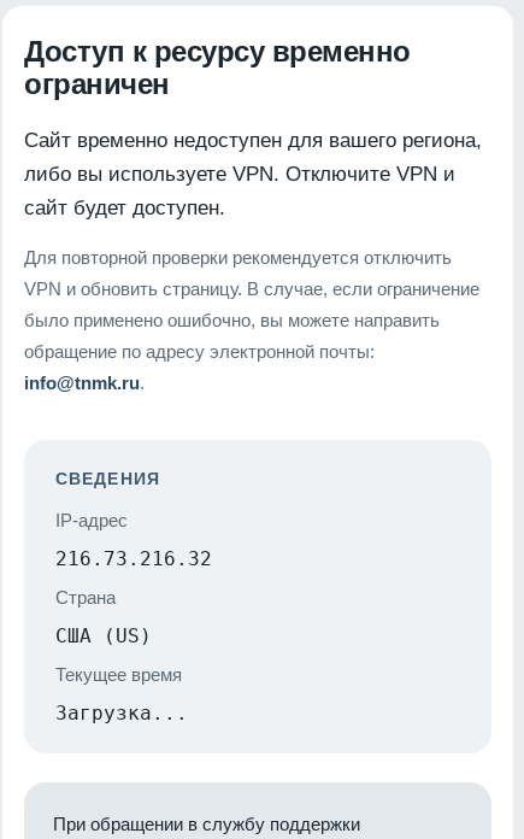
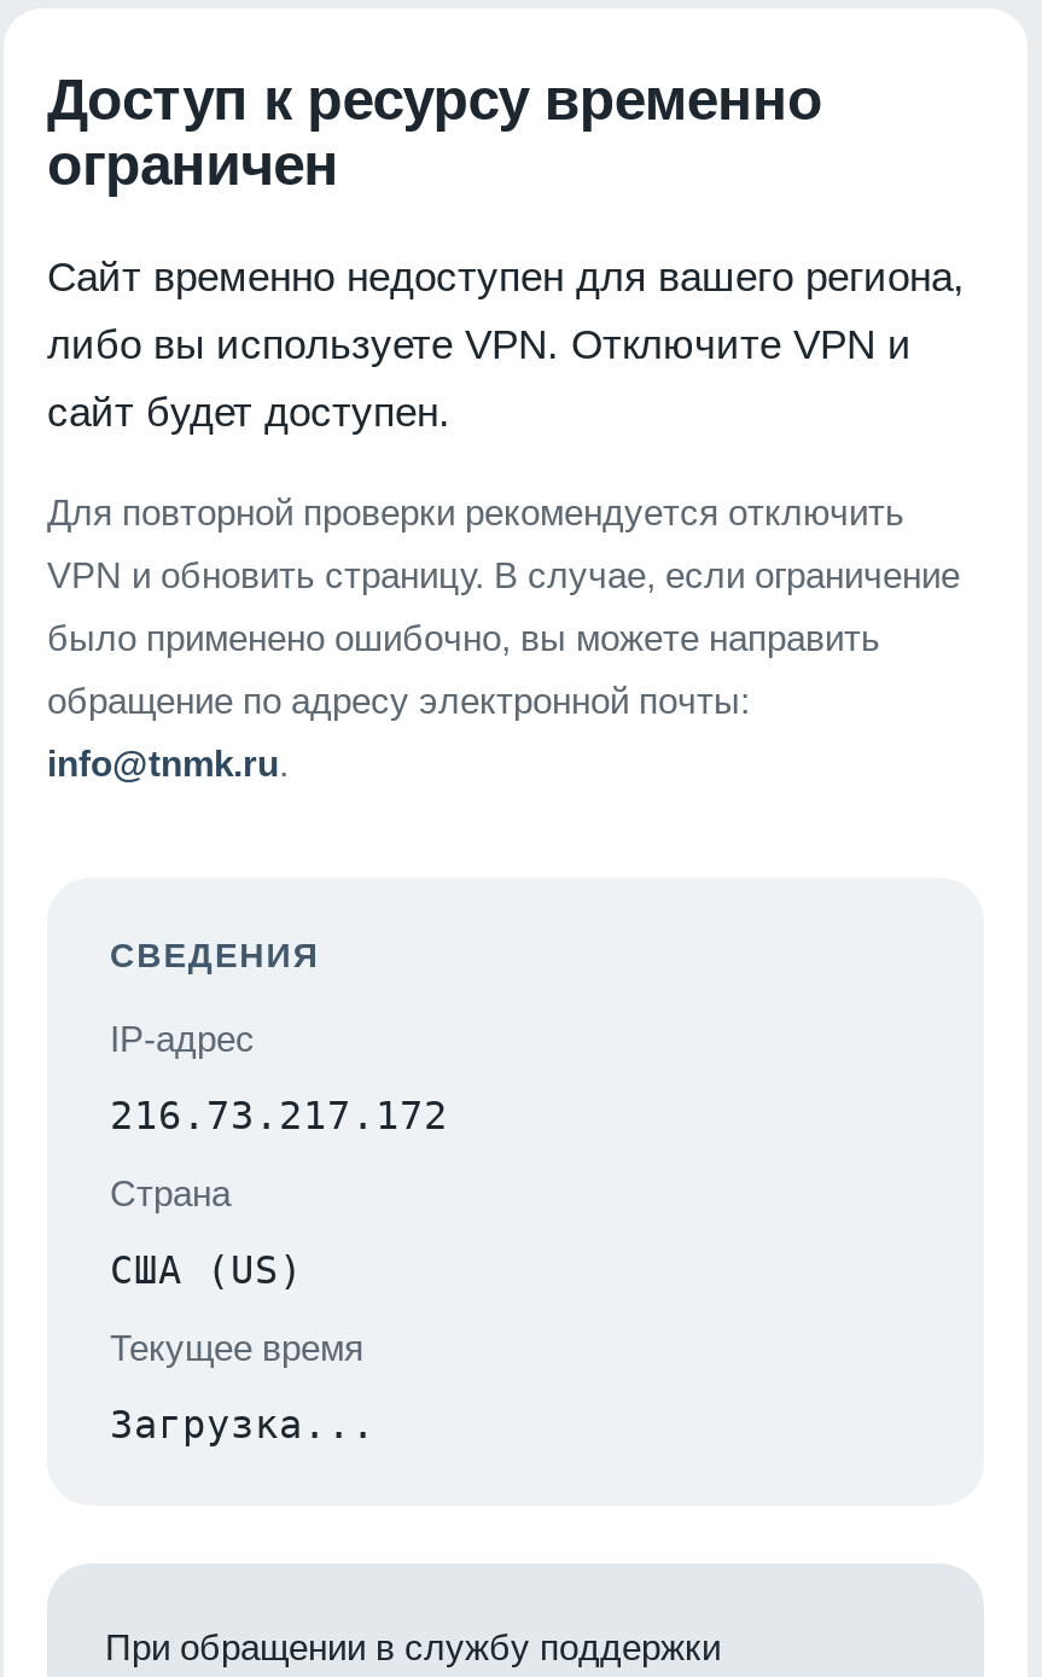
[55,547,212,570] 216.73.216.32 -> [110,1091,448,1137] 216.73.217.172

